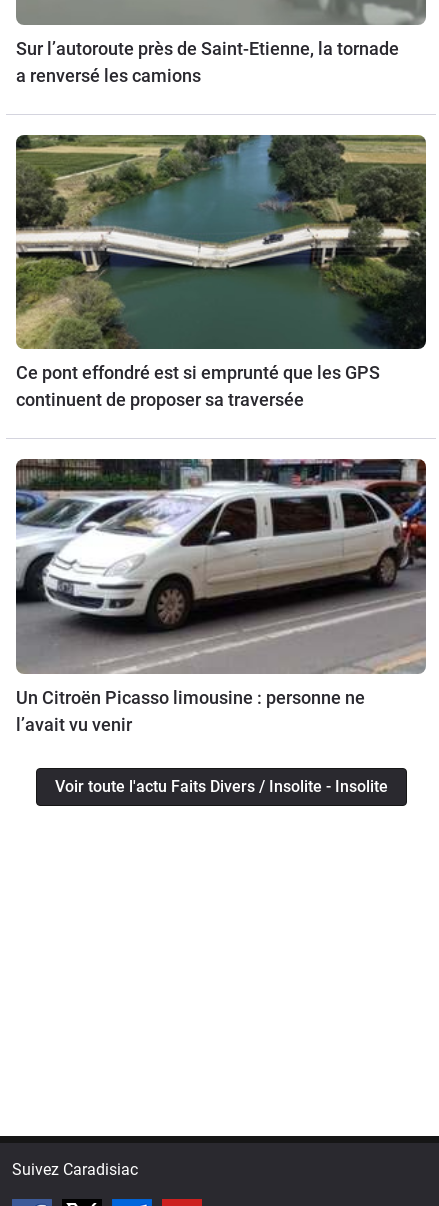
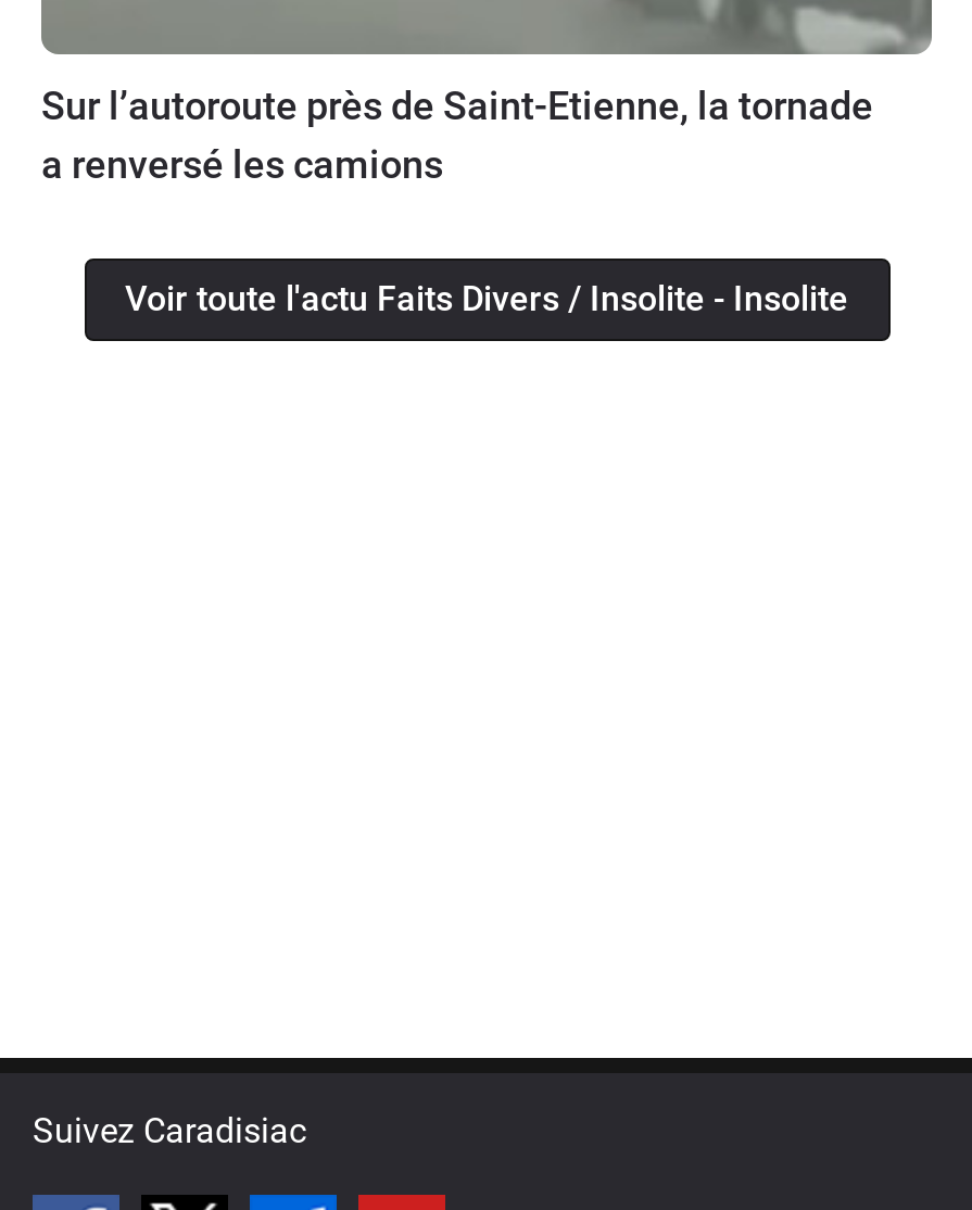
[16,119,427,410] [image] | Ce pont effondré est si emprunté que les GPS | continuent de proposer sa traversée -> none
[15,458,426,735] [image] | Un Citroën Picasso limousine : personne ne | l’avait vu venir -> none

